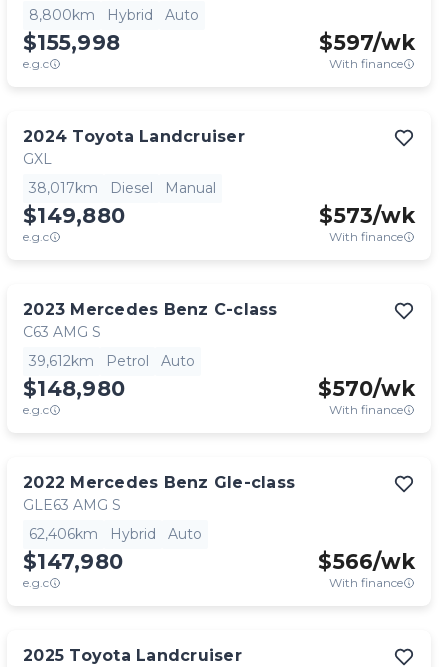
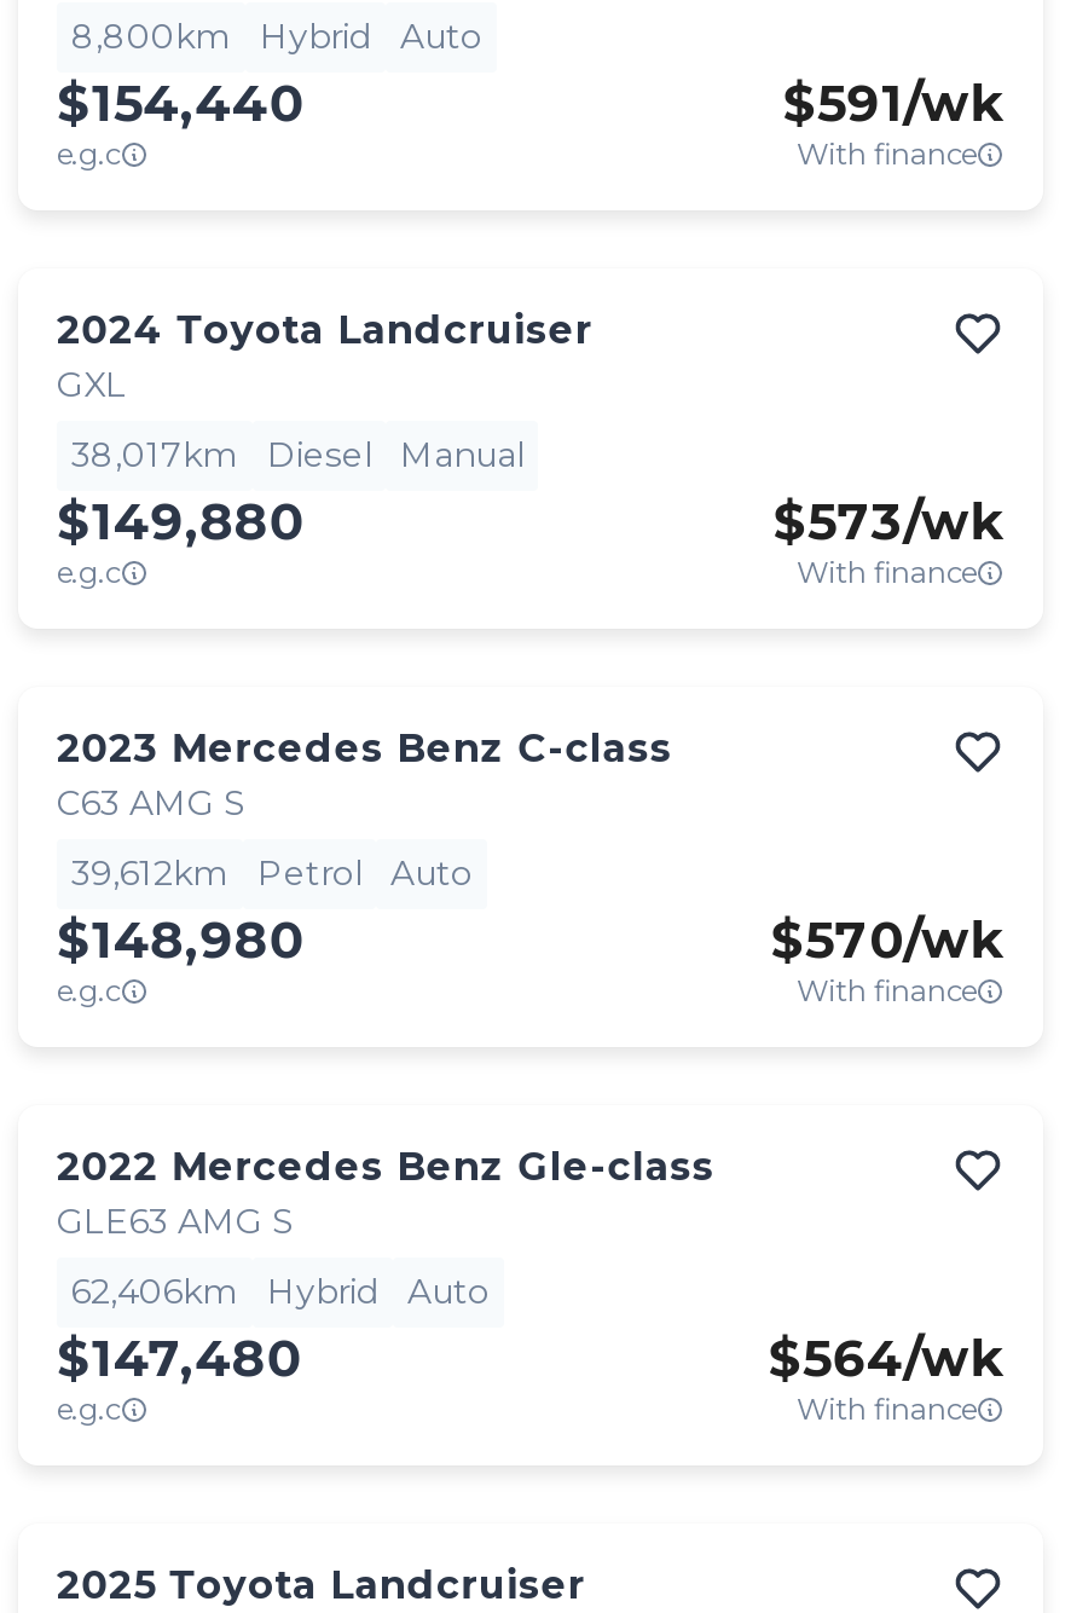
[23,30,120,55] $155,998 -> [57,73,303,133] $154,440
[319,30,415,55] $597/wk -> [783,73,1005,133] $591/wk
[23,549,123,574] $147,980 -> [57,1328,301,1388] $147,480
[318,549,415,574] $566/wk -> [768,1328,1005,1388] $564/wk

